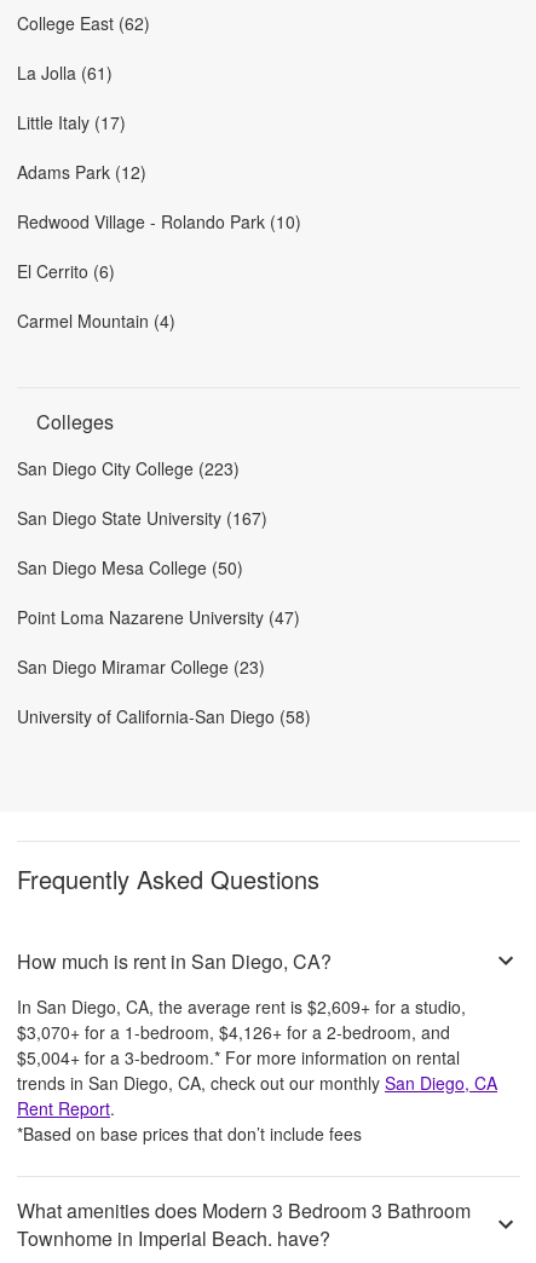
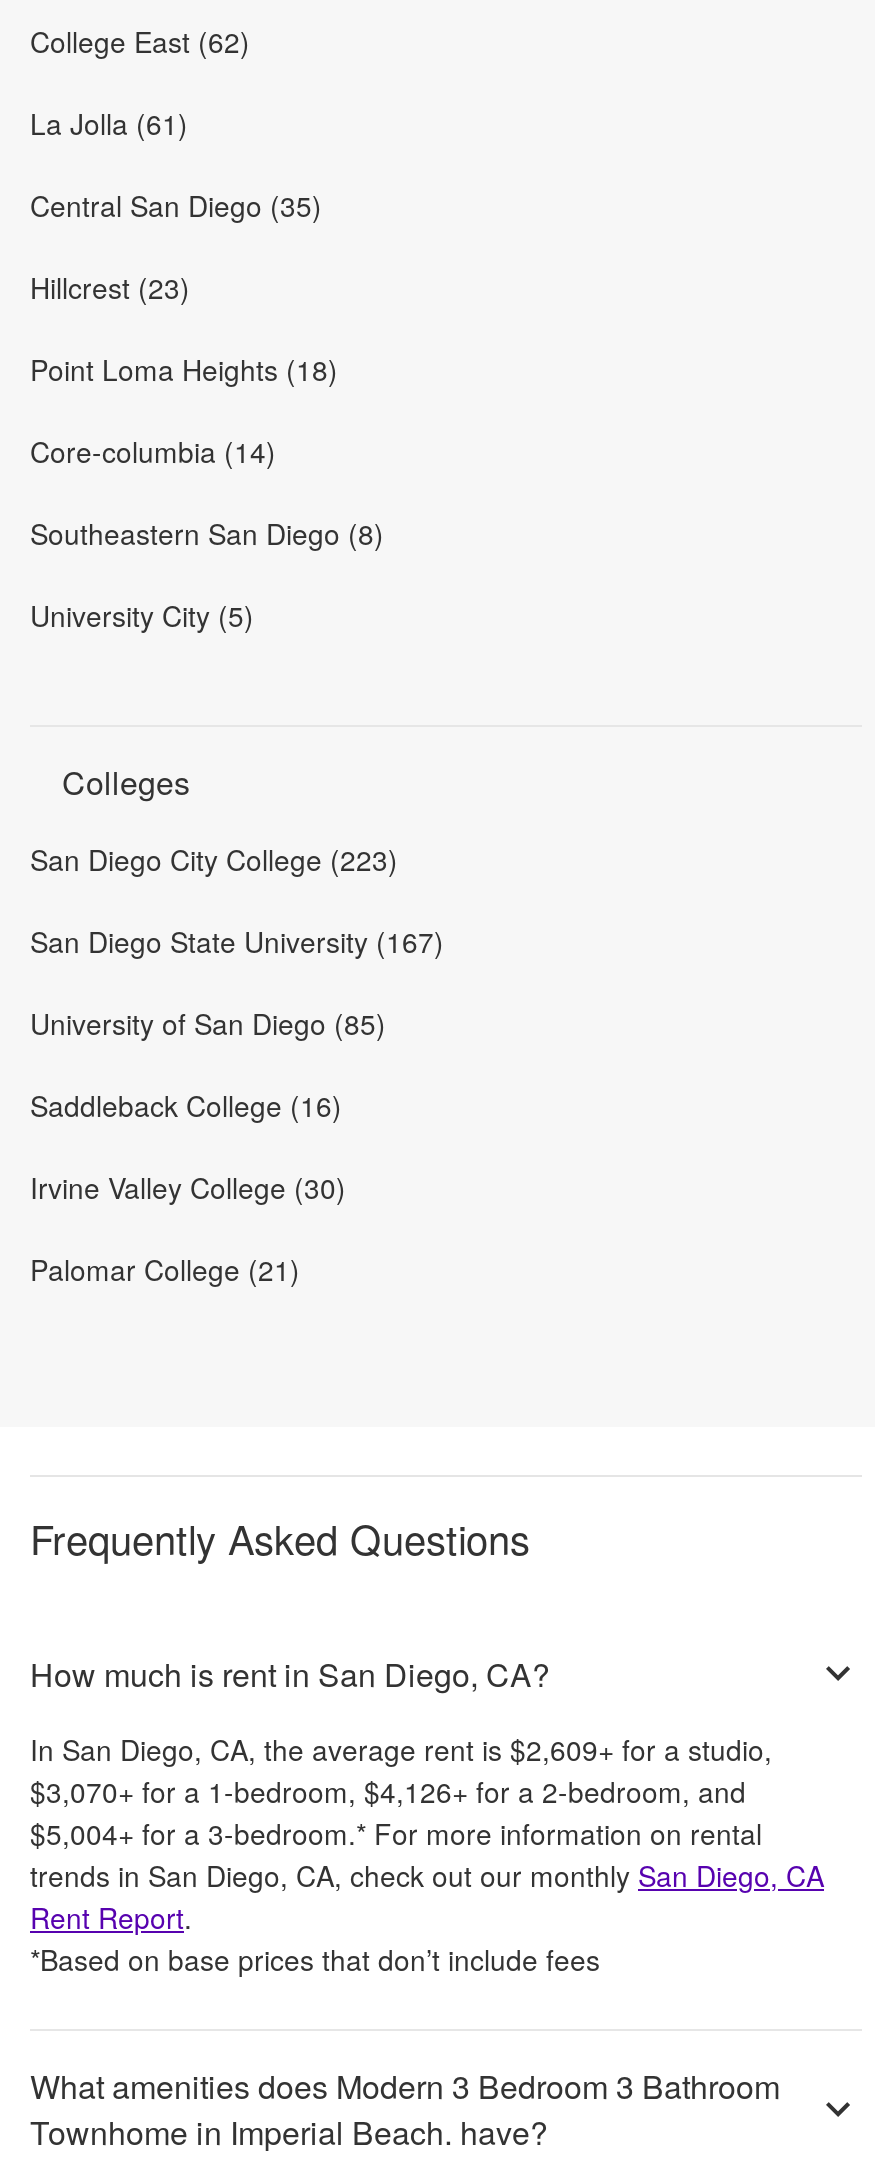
[17,110,301,333] Little Italy (17) | Adams Park (12) | Redwood Village - Rolando Park (10) | El Cerrito (6) | Carmel Mountain (4) -> [30,185,384,635] Central San Diego (35) | Hillcrest (23) | Point Loma Heights (18) | Core-columbia (14) | Southeastern San Diego (8) | University City (5)
[17,556,243,580] San Diego Mesa College (50) -> [30,1003,386,1043] University of San Diego (85)
[17,605,300,629] Point Loma Nazarene University (47) -> [30,1085,342,1125] Saddleback College (16)
[17,655,265,679] San Diego Miramar College (23) -> [30,1167,346,1207] Irvine Valley College (30)
[17,704,311,729] University of California-San Diego (58) -> [30,1249,300,1289] Palomar College (21)

